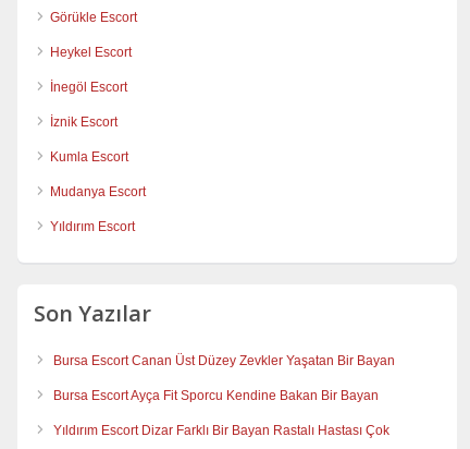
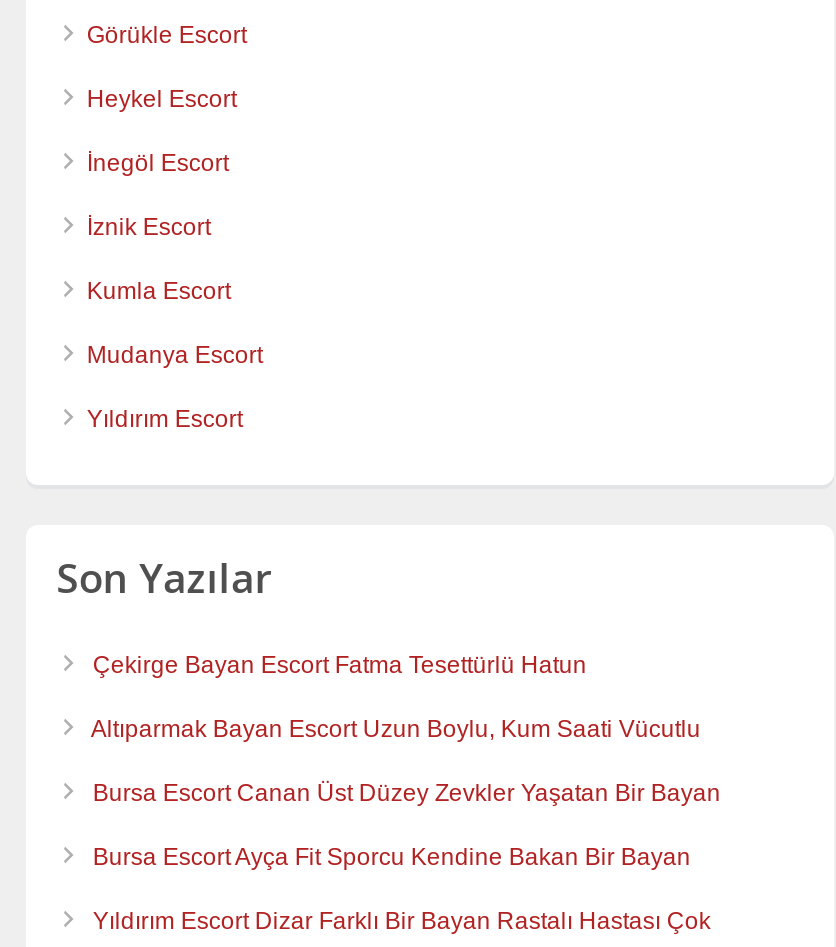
none -> [91,651,701,743] Çekirge Bayan Escort Fatma Tesettürlü Hatun | Altıparmak Bayan Escort Uzun Boylu, Kum Saati Vücutlu

